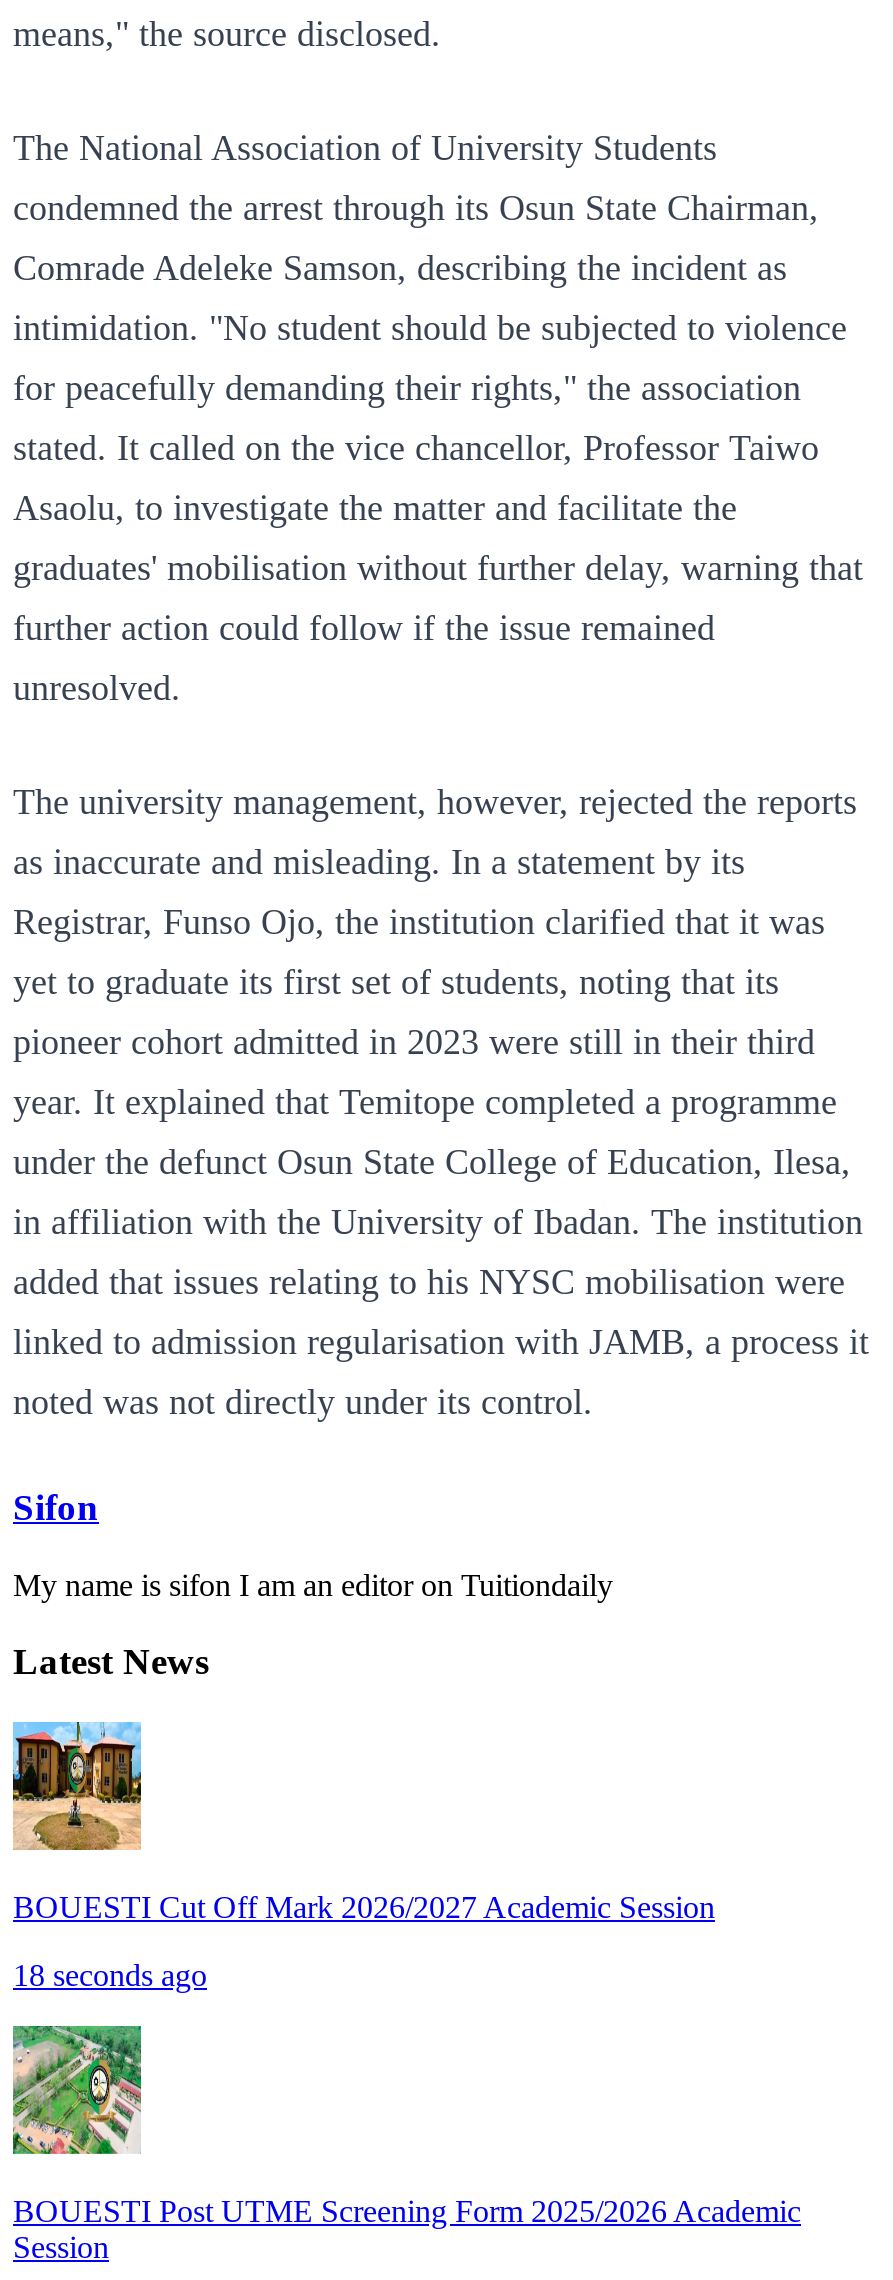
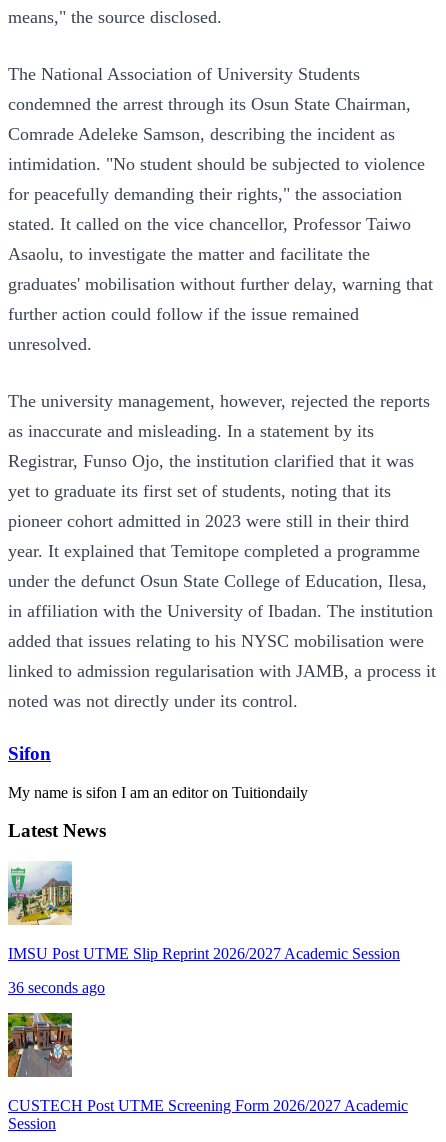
[11,1720,715,1924] [image] | BOUESTI Cut Off Mark 2026/2027 Academic Session -> [7,861,400,962] [image] | IMSU Post UTME Slip Reprint 2026/2027 Academic Session
[13,1958,207,1992] 18 seconds ago -> [8,979,105,996] 36 seconds ago
[11,2024,801,2228] [image] | BOUESTI Post UTME Screening Form 2025/2026 Academic -> [7,1012,408,1114] [image] | CUSTECH Post UTME Screening Form 2026/2027 Academic

